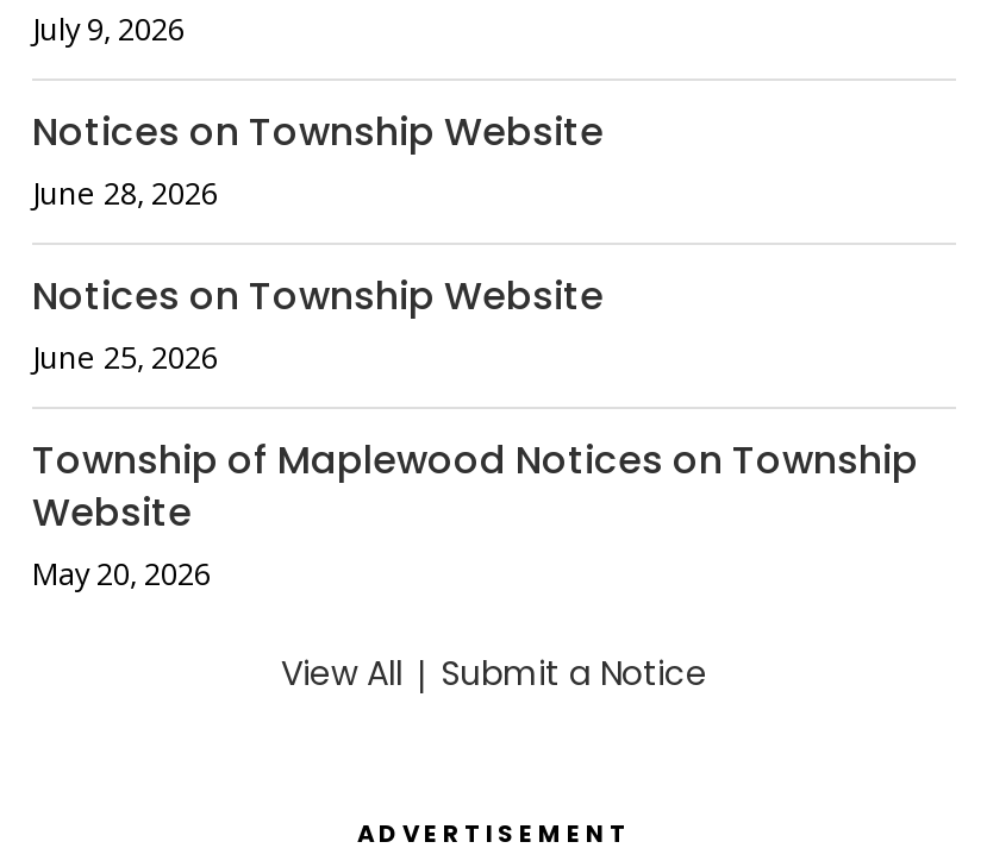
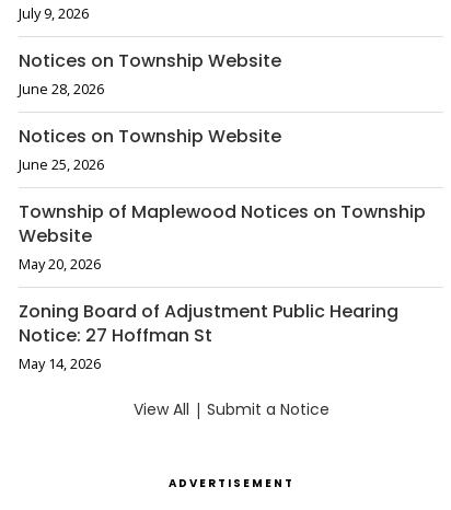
none -> [19,299,398,373] Zoning Board of Adjustment Public Hearing | Notice: 27 Hoffman St | May 14, 2026

